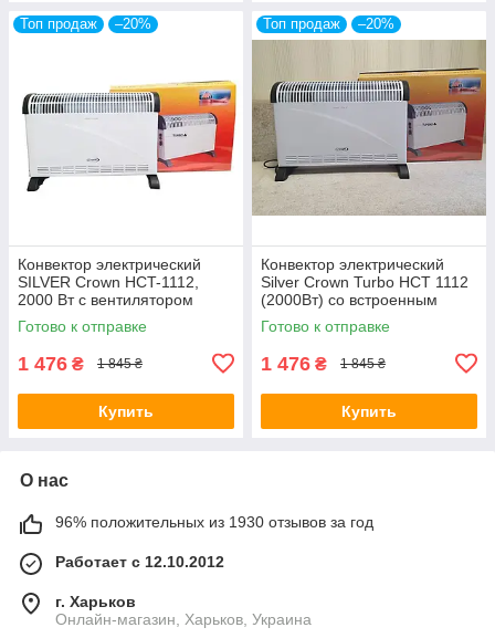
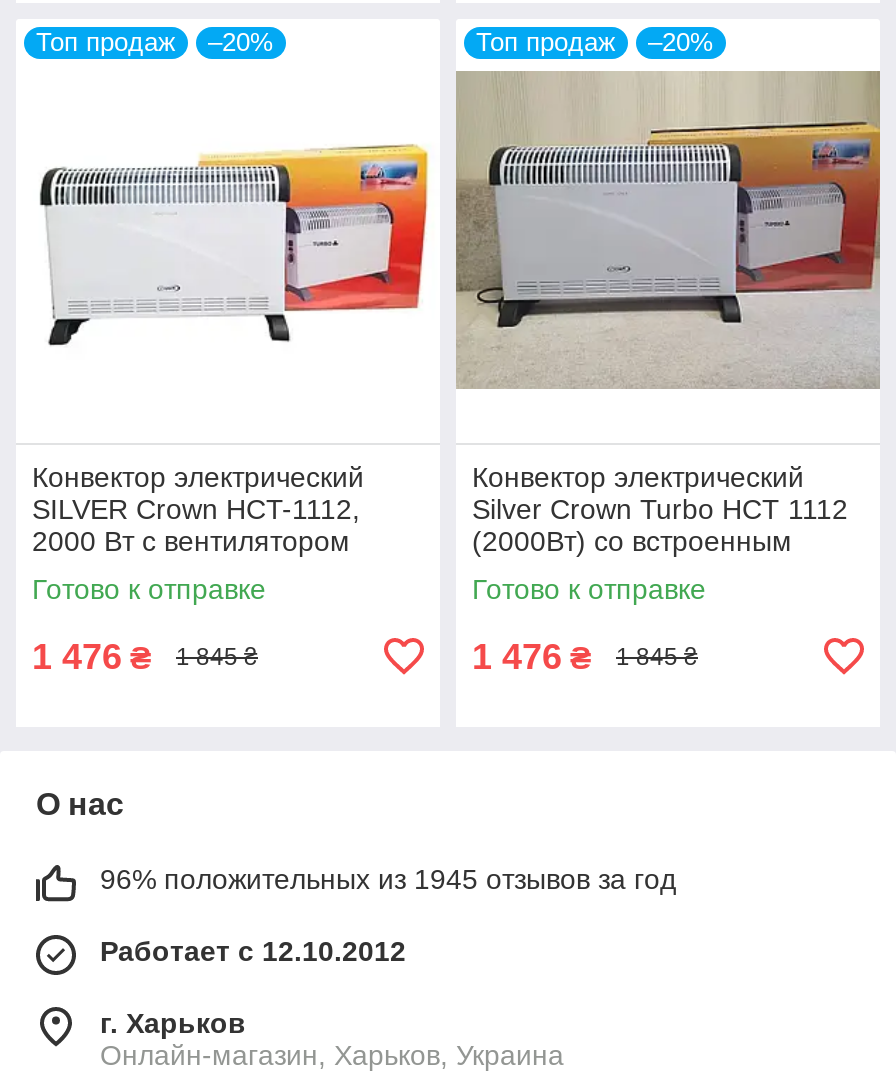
[98,402,154,420] Купить -> none
[341,402,397,420] Купить -> none
[55,513,373,531] 96% положительных из 1930 отзывов за год -> [100,863,676,895] 96% положительных из 1945 отзывов за год

